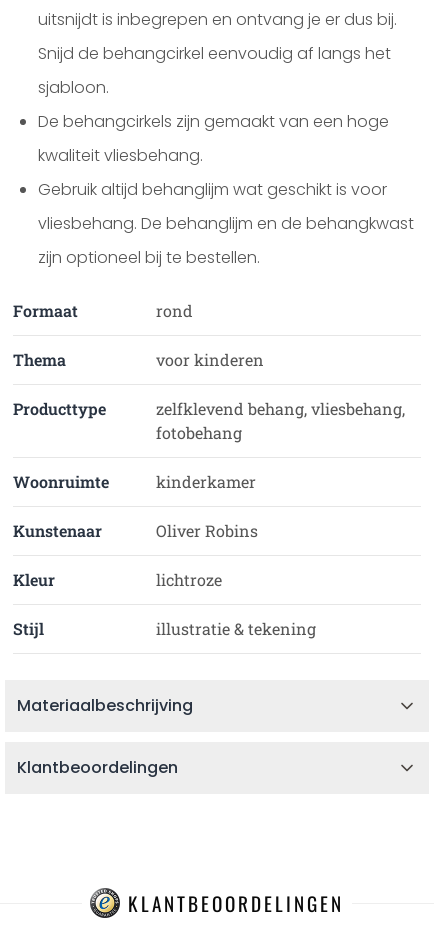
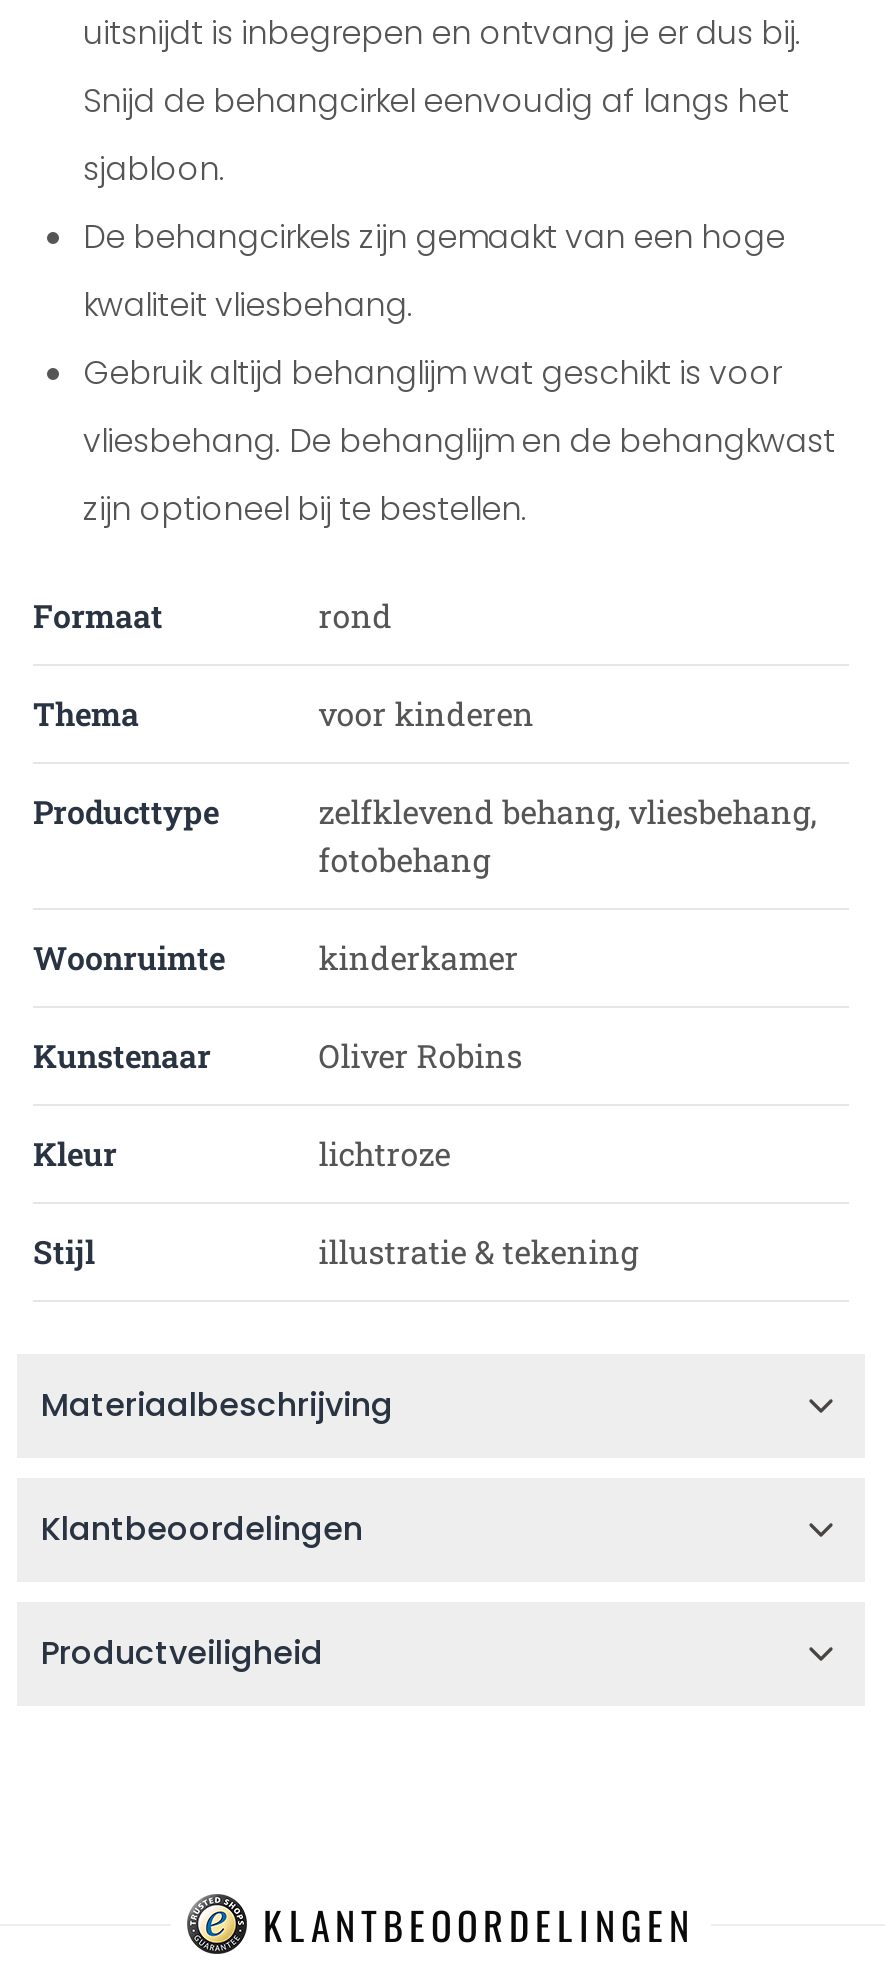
none -> [41,1630,323,1676] Productveiligheid

